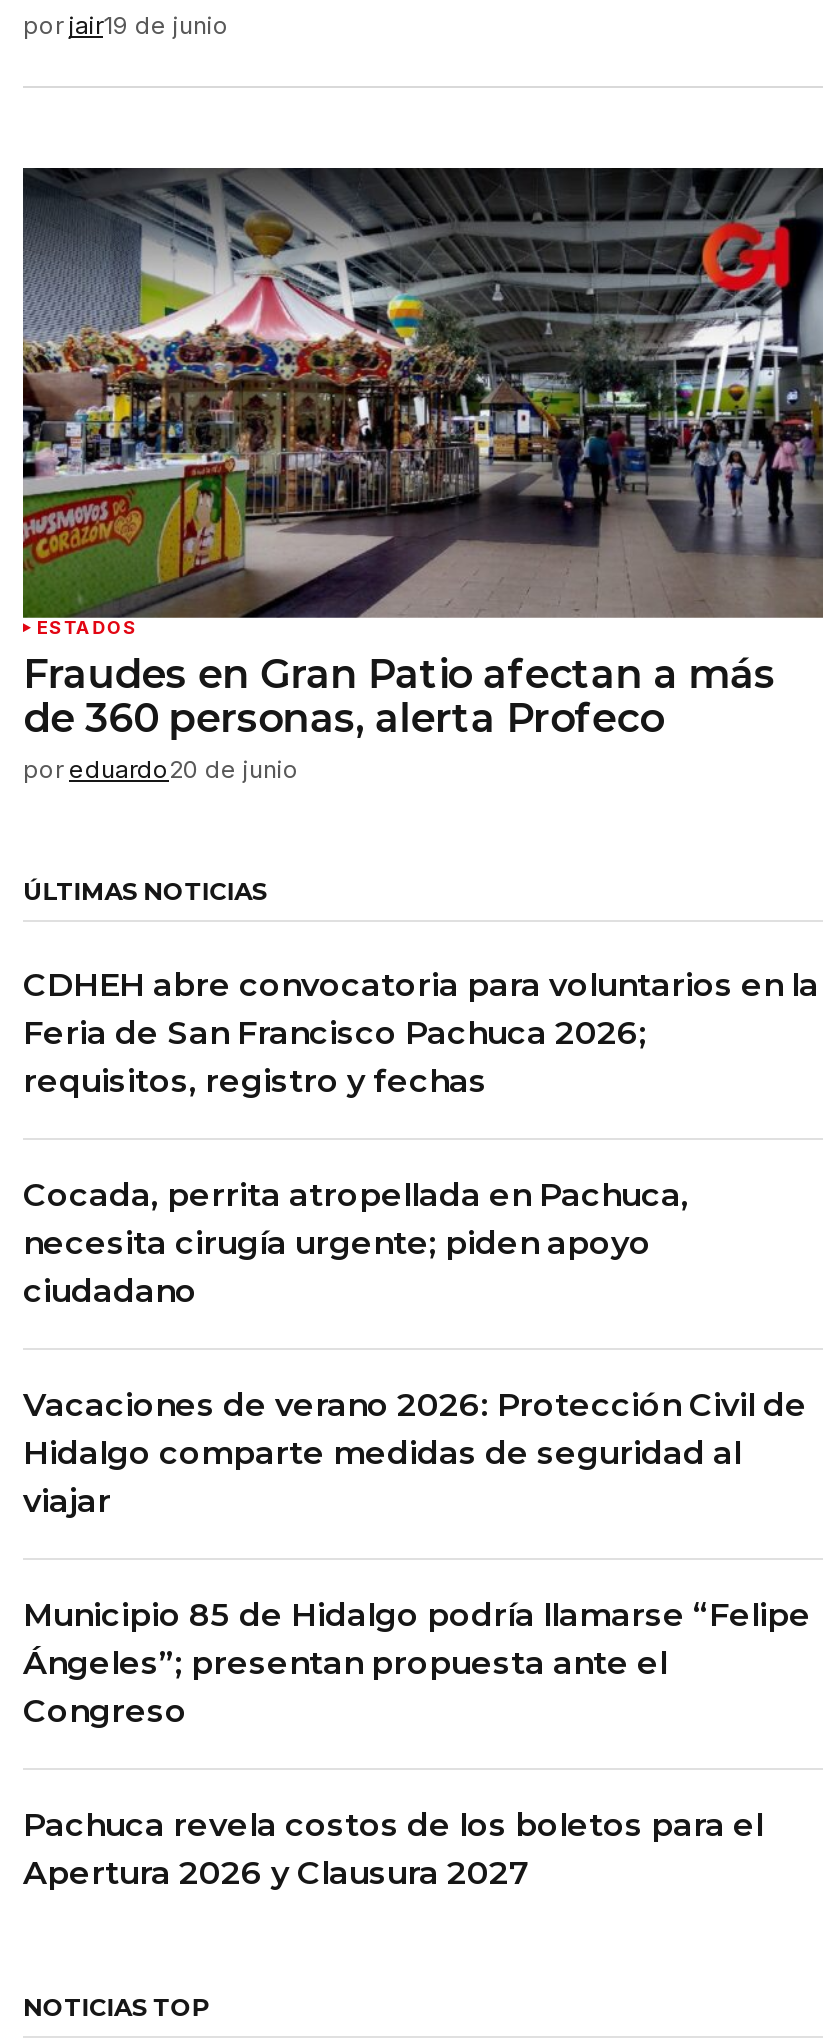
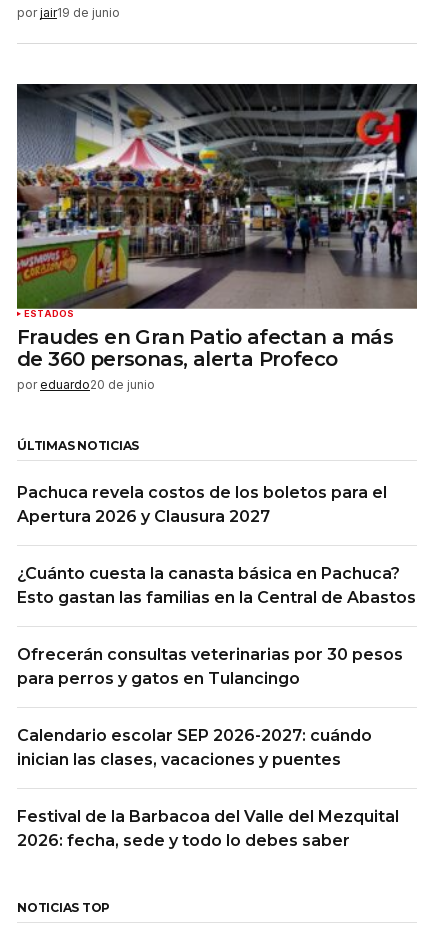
[23,966,819,1730] CDHEH abre convocatoria para voluntarios en la | Feria de San Francisco Pachuca 2026; | requisitos, registro y fechas | Cocada, perrita atropellada en Pachuca, | necesita cirugía urgente; piden apoyo | ciudadano | Vacaciones de verano 2026: Protección Civil de | Hidalgo comparte medidas de seguridad al | viajar | Municipio 85 de Hidalgo podría llamarse “Felipe | Ángeles”; presentan propuesta ante el | Congreso -> none
moved [23,1806,763,1892] -> [17,483,387,526]: Pachuca revela costos de los boletos para el | Apertura 2026 y Clausura 2027
none -> [17,564,416,850] ¿Cuánto cuesta la canasta básica en Pachuca? | Esto gastan las familias en la Central de Abastos | Ofrecerán consultas veterinarias por 30 pesos | para perros y gatos en Tulancingo | Calendario escolar SEP 2026-2027: cuándo | inician las clases, vacaciones y puentes | Festival de la Barbacoa del Valle del Mezquital | 2026: fecha, sede y todo lo debes saber

